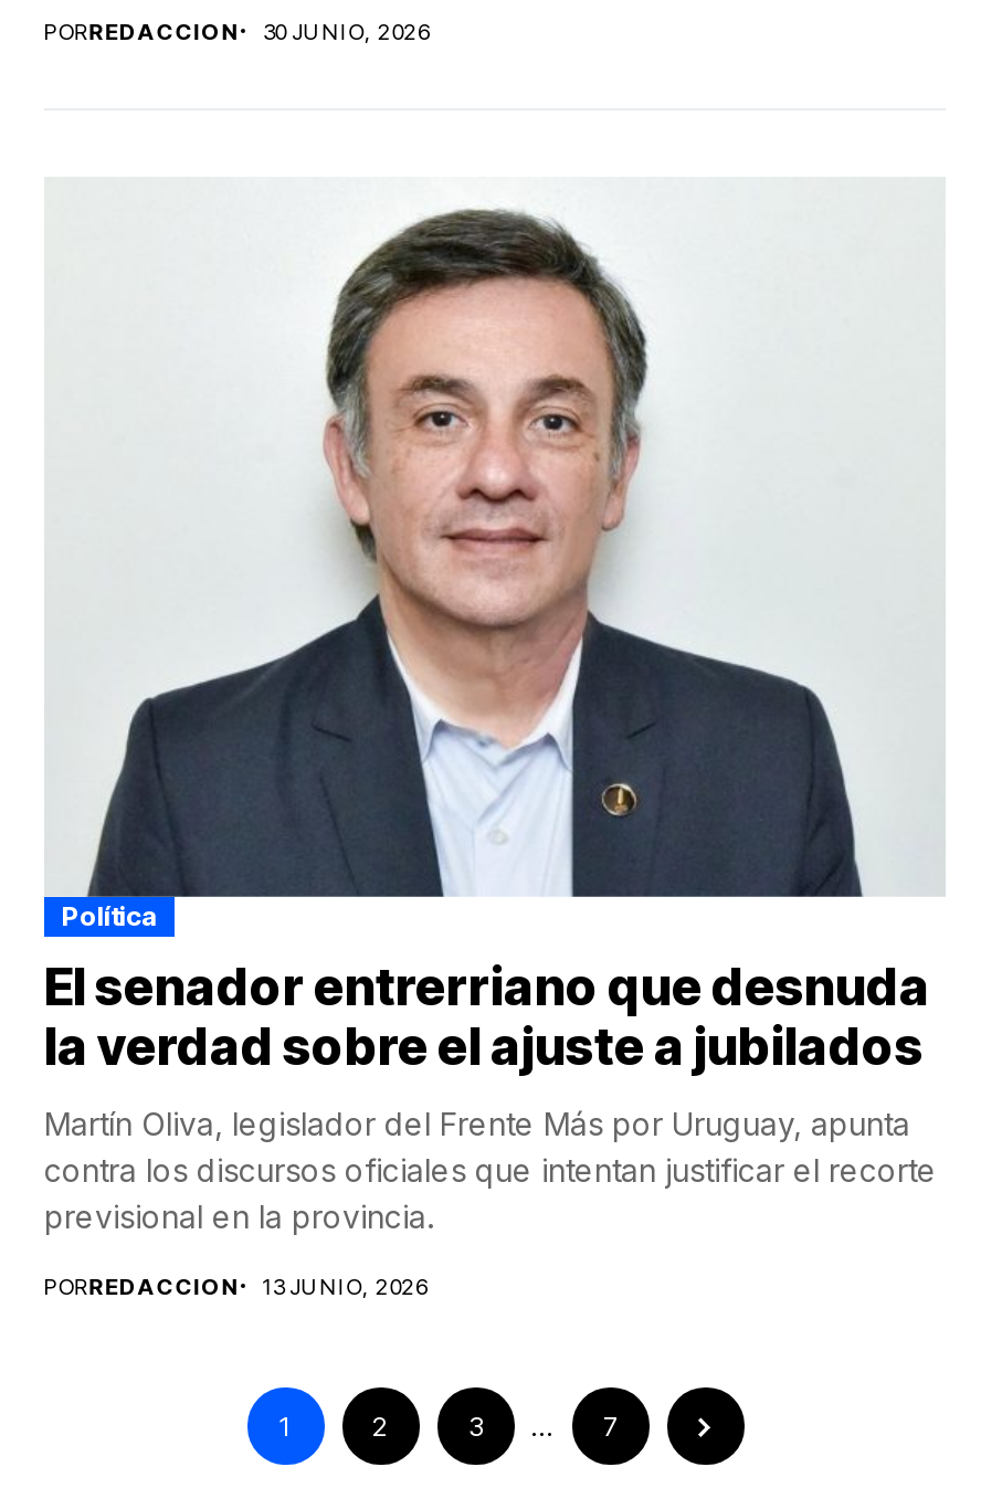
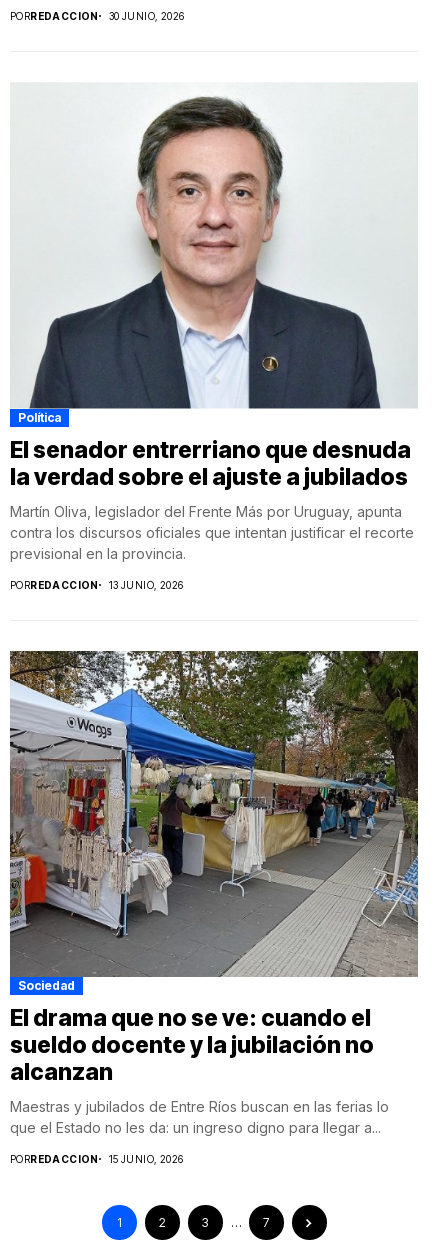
none -> [9,650,419,1165] [image] | Sociedad | El drama que no se ve: cuando el | sueldo docente y la jubilación no | alcanzan | Maestras y jubilados de Entre Ríos buscan en las ferias lo | que el Estado no les da: un ingreso digno para llegar a... | PORREDACCION | 15 JUNIO, 2026

